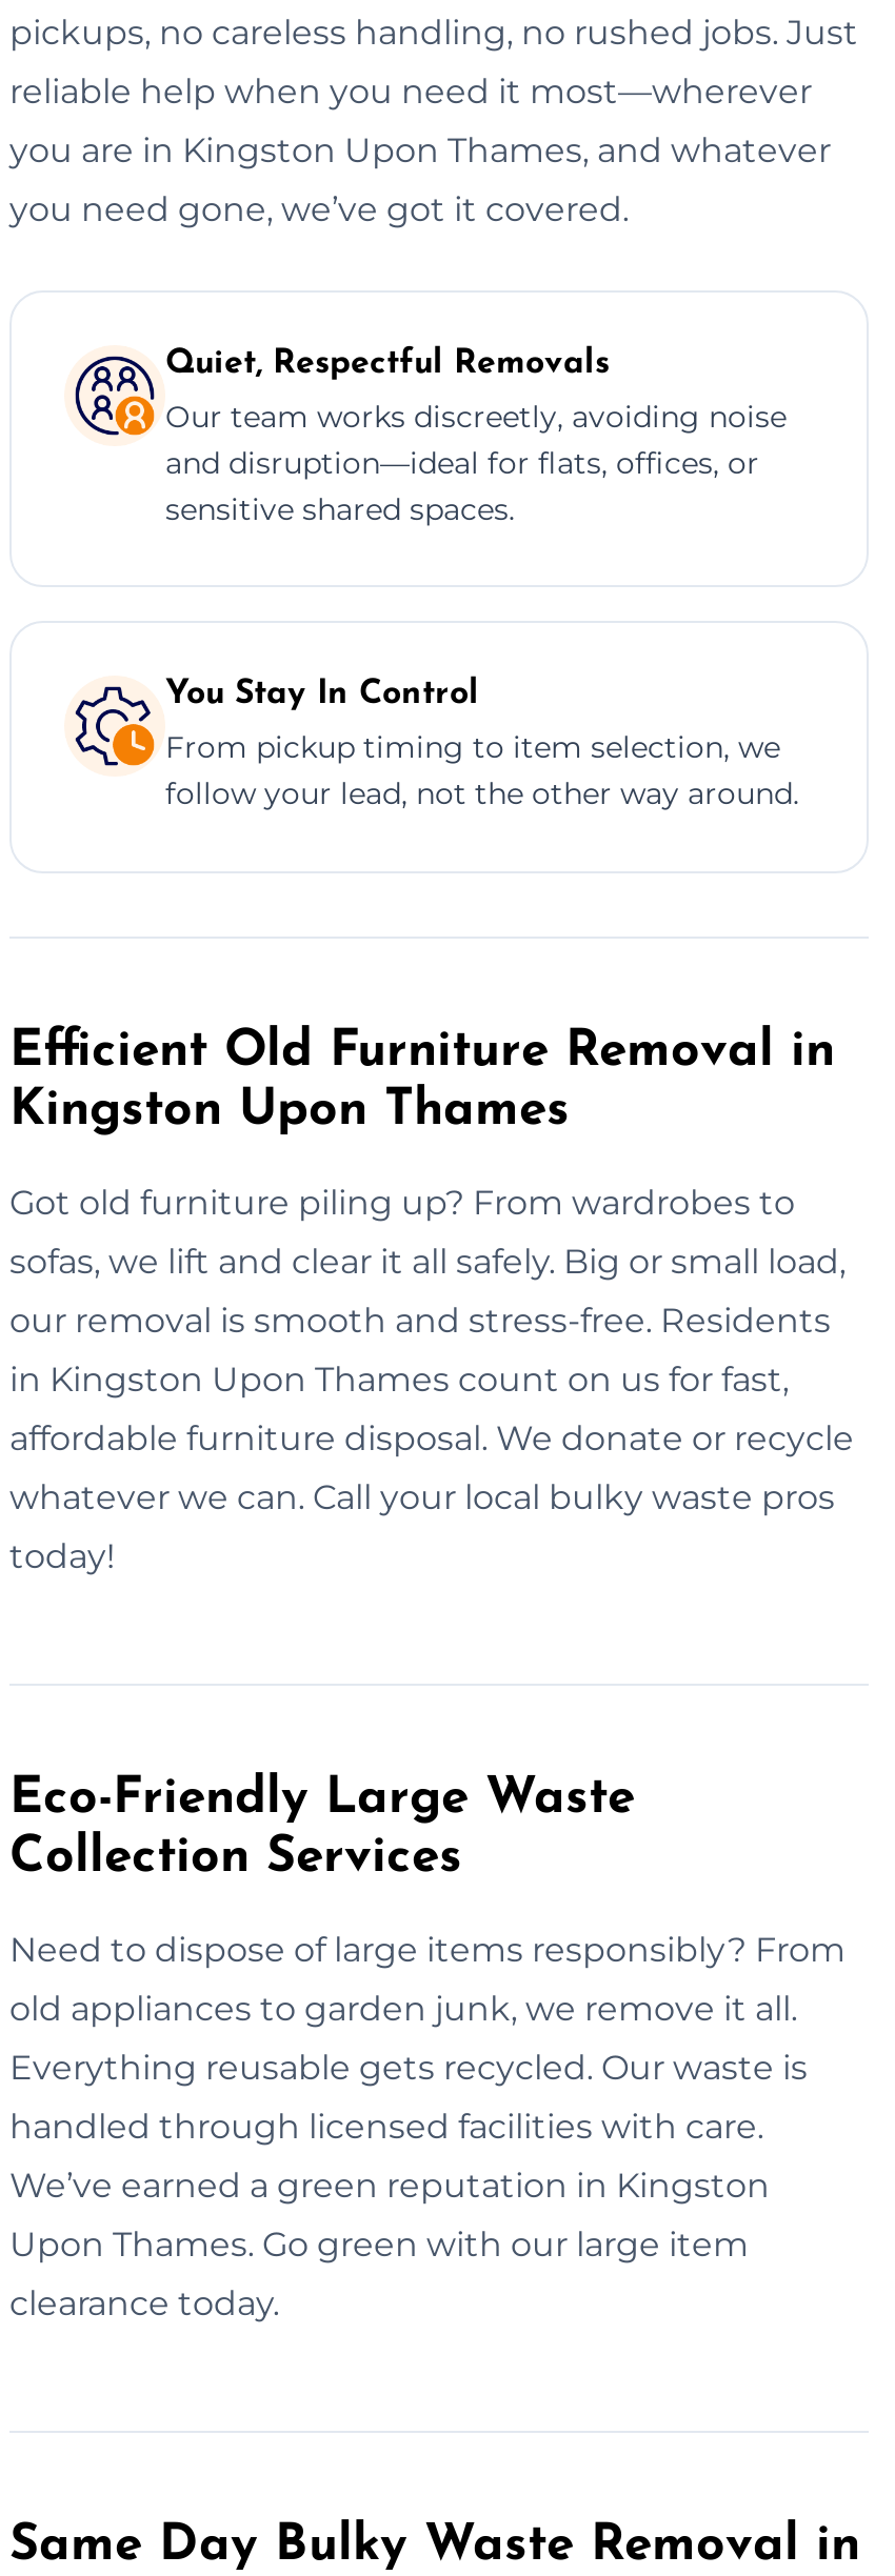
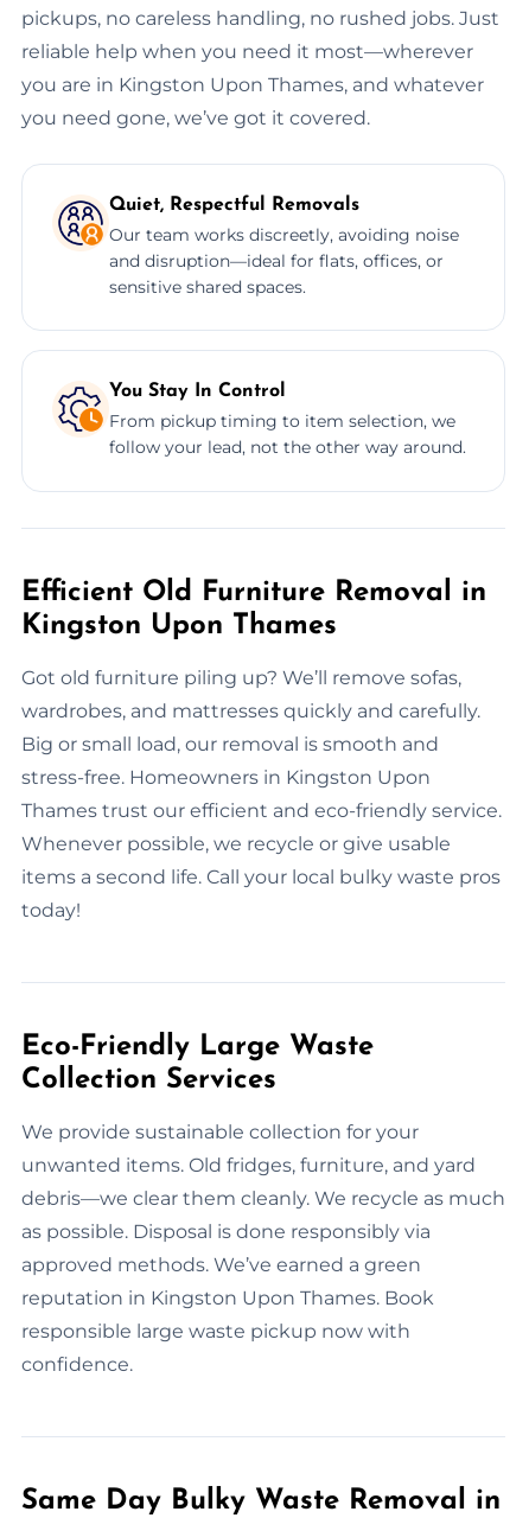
[9,1182,854,1517] Got old furniture piling up? From wardrobes to | sofas, we lift and clear it all safely. Big or small load, | our removal is smooth and stress-free. Residents | in Kingston Upon Thames count on us for fast, | affordable furniture disposal. We donate or recycle | whatever we can. Call your local bulky waste pros -> [21,666,502,888] Got old furniture piling up? We’ll remove sofas, | wardrobes, and mattresses quickly and carefully. | Big or small load, our removal is smooth and | stress-free. Homeowners in Kingston Upon | Thames trust our efficient and eco-friendly service. | Whenever possible, we recycle or give usable | items a second life. Call your local bulky waste pros
[9,1929,846,2323] Need to dispose of large items responsibly? From | old appliances to garden junk, we remove it all. | Everything reusable gets recycled. Our waste is | handled through licensed facilities with care. | We’ve earned a green reputation in Kingston | Upon Thames. Go green with our large item | clearance today. -> [21,1120,505,1375] We provide sustainable collection for your | unwanted items. Old fridges, furniture, and yard | debris—we clear them cleanly. We recycle as much | as possible. Disposal is done responsibly via | approved methods. We’ve earned a green | reputation in Kingston Upon Thames. Book | responsible large waste pickup now with | confidence.

